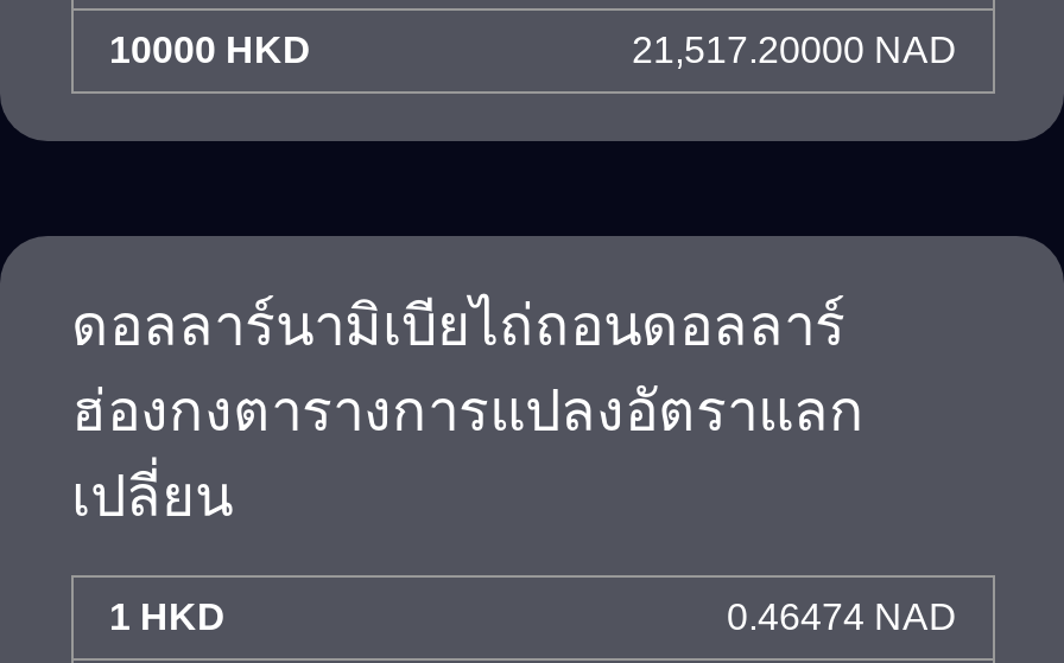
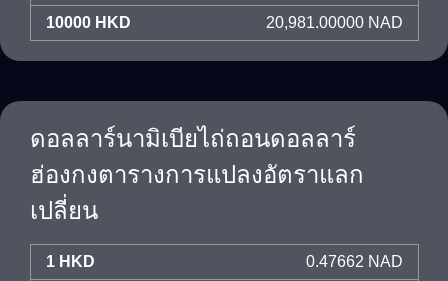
[632,30,957,70] 21,517.20000 NAD -> [266,14,403,31] 20,981.00000 NAD
[727,597,957,637] 0.46474 NAD -> [306,253,403,270] 0.47662 NAD

